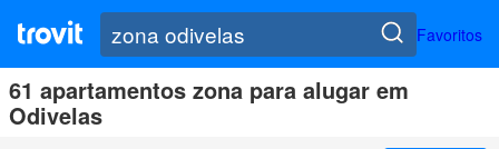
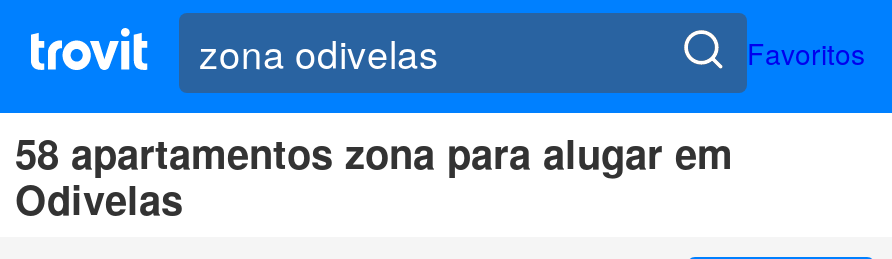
[9,74,409,106] 61 apartamentos zona para alugar em -> [15,124,733,182] 58 apartamentos zona para alugar em

